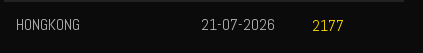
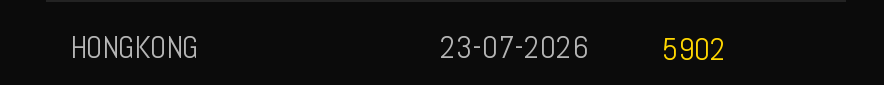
[201,15,275,35] 21-07-2026 -> [440,28,588,68] 23-07-2026
[312,16,344,36] 2177 -> [662,29,726,69] 5902

